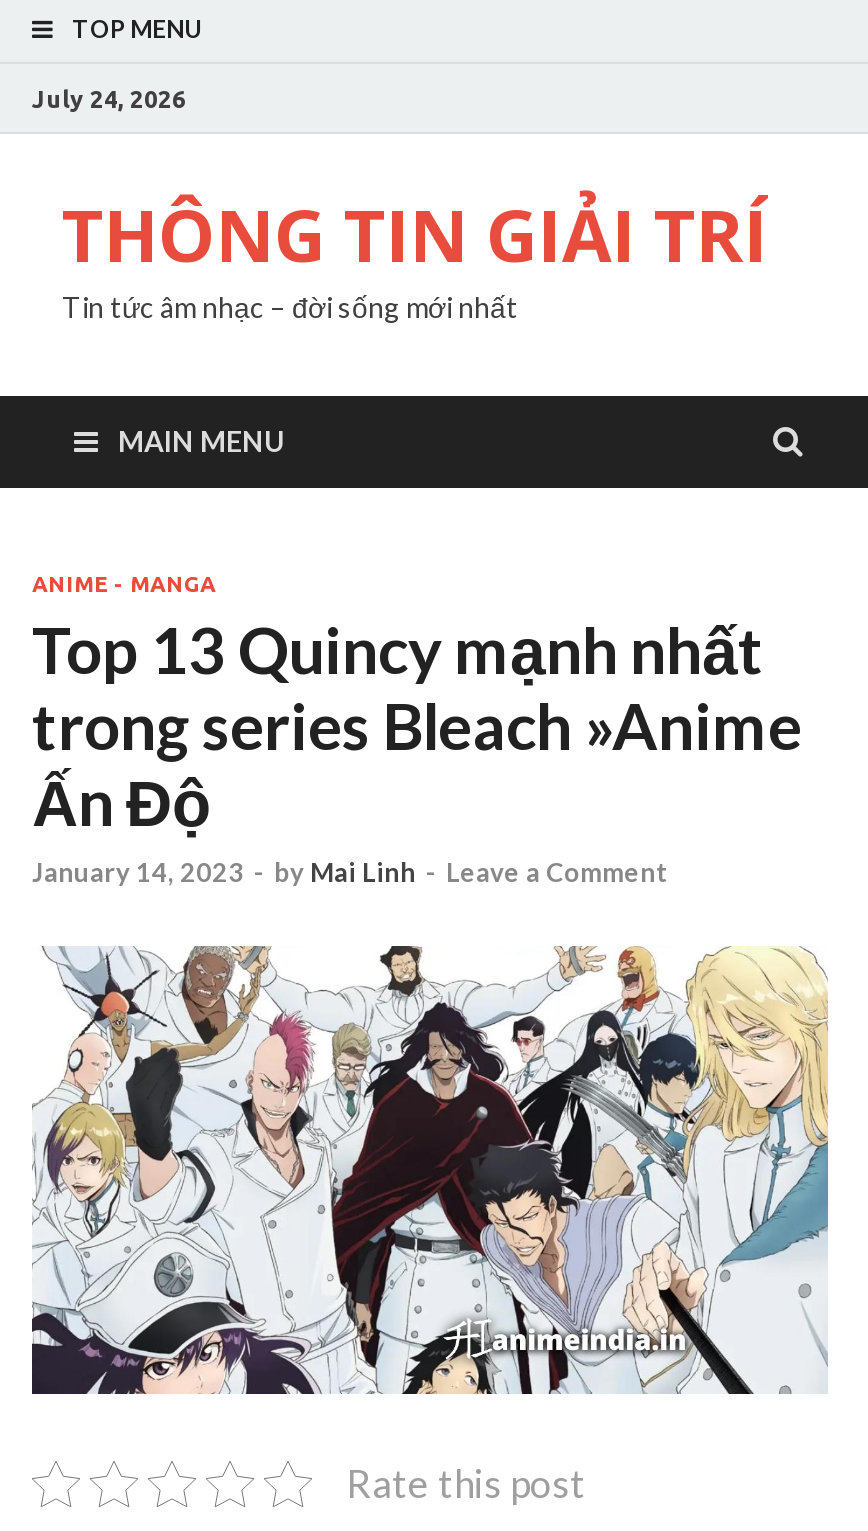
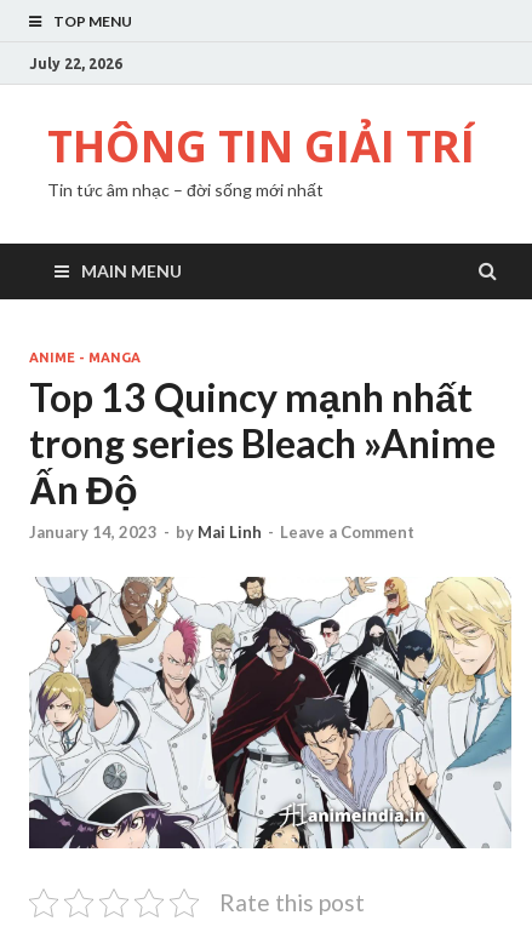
[32,85,186,111] July 24, 2026 -> [29,55,122,71] July 22, 2026

